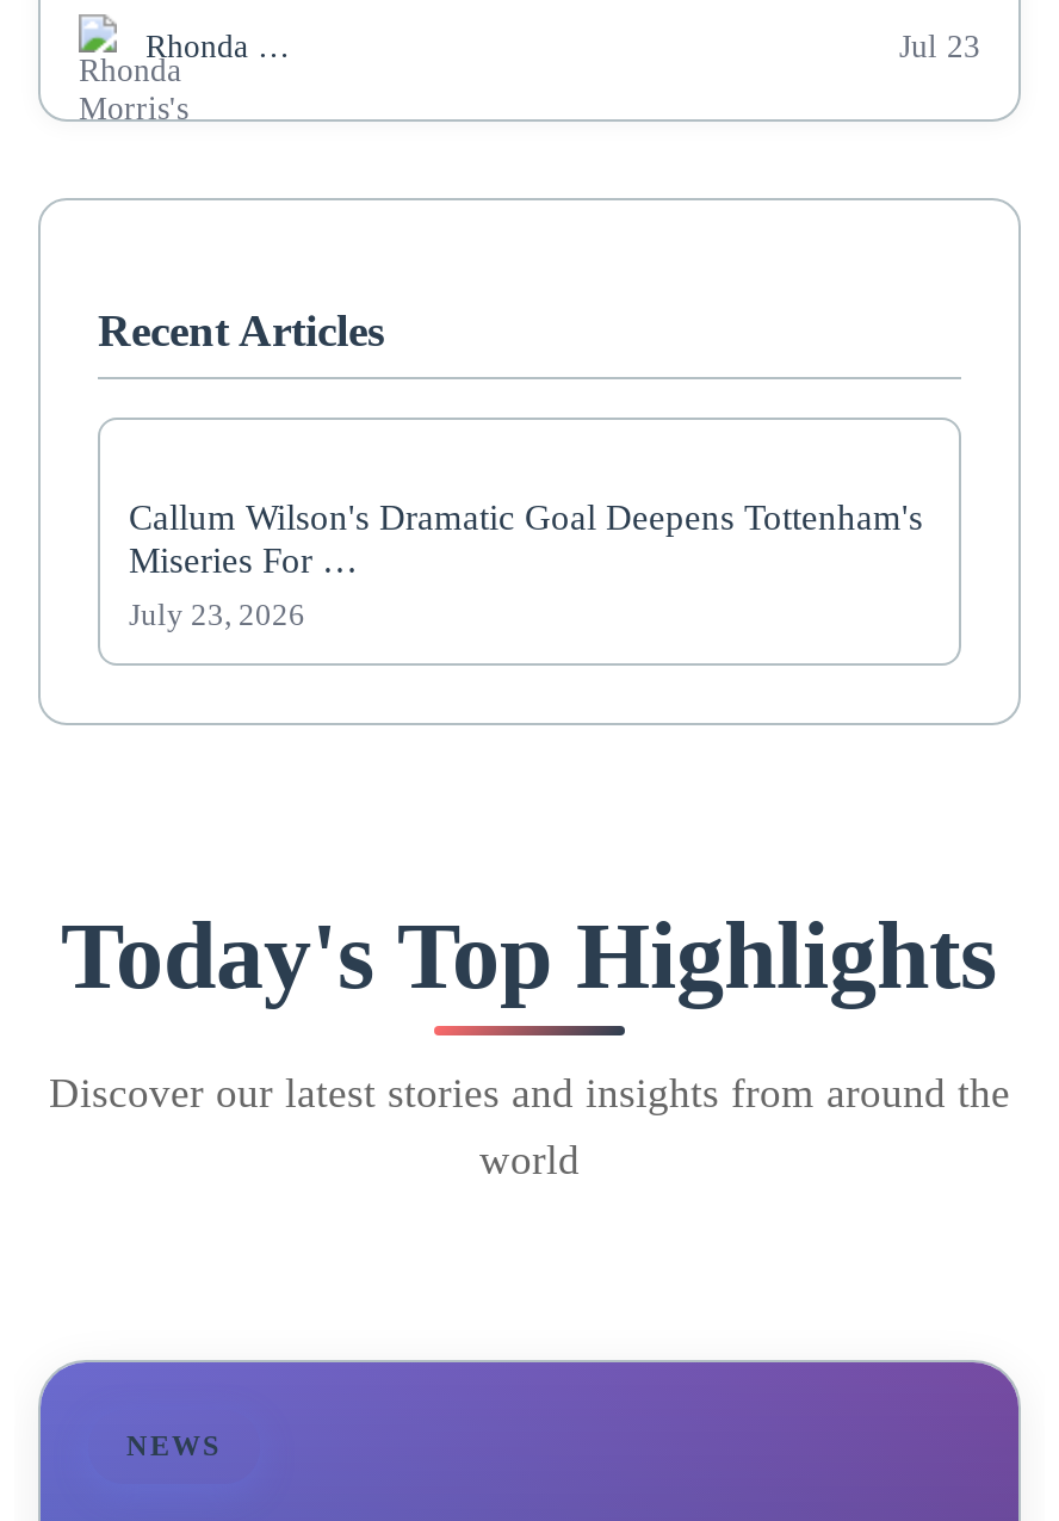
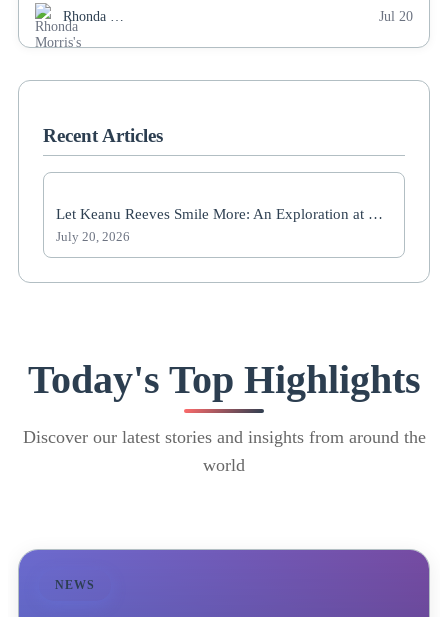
[899,30,980,66] Jul 23 -> [379,9,413,24] Jul 20
[129,496,923,580] Callum Wilson's Dramatic Goal Deepens Tottenham's | Miseries For … -> [56,205,383,222] Let Keanu Reeves Smile More: An Exploration at …
[129,599,305,632] July 23, 2026 -> [56,230,130,244] July 20, 2026

